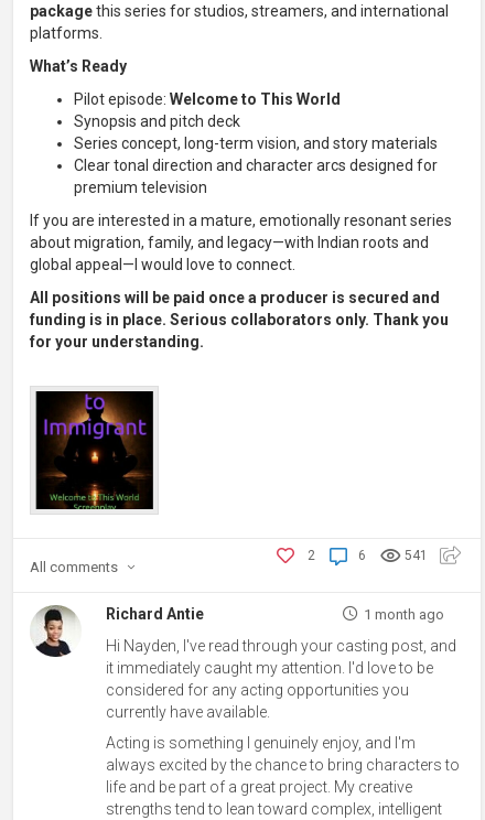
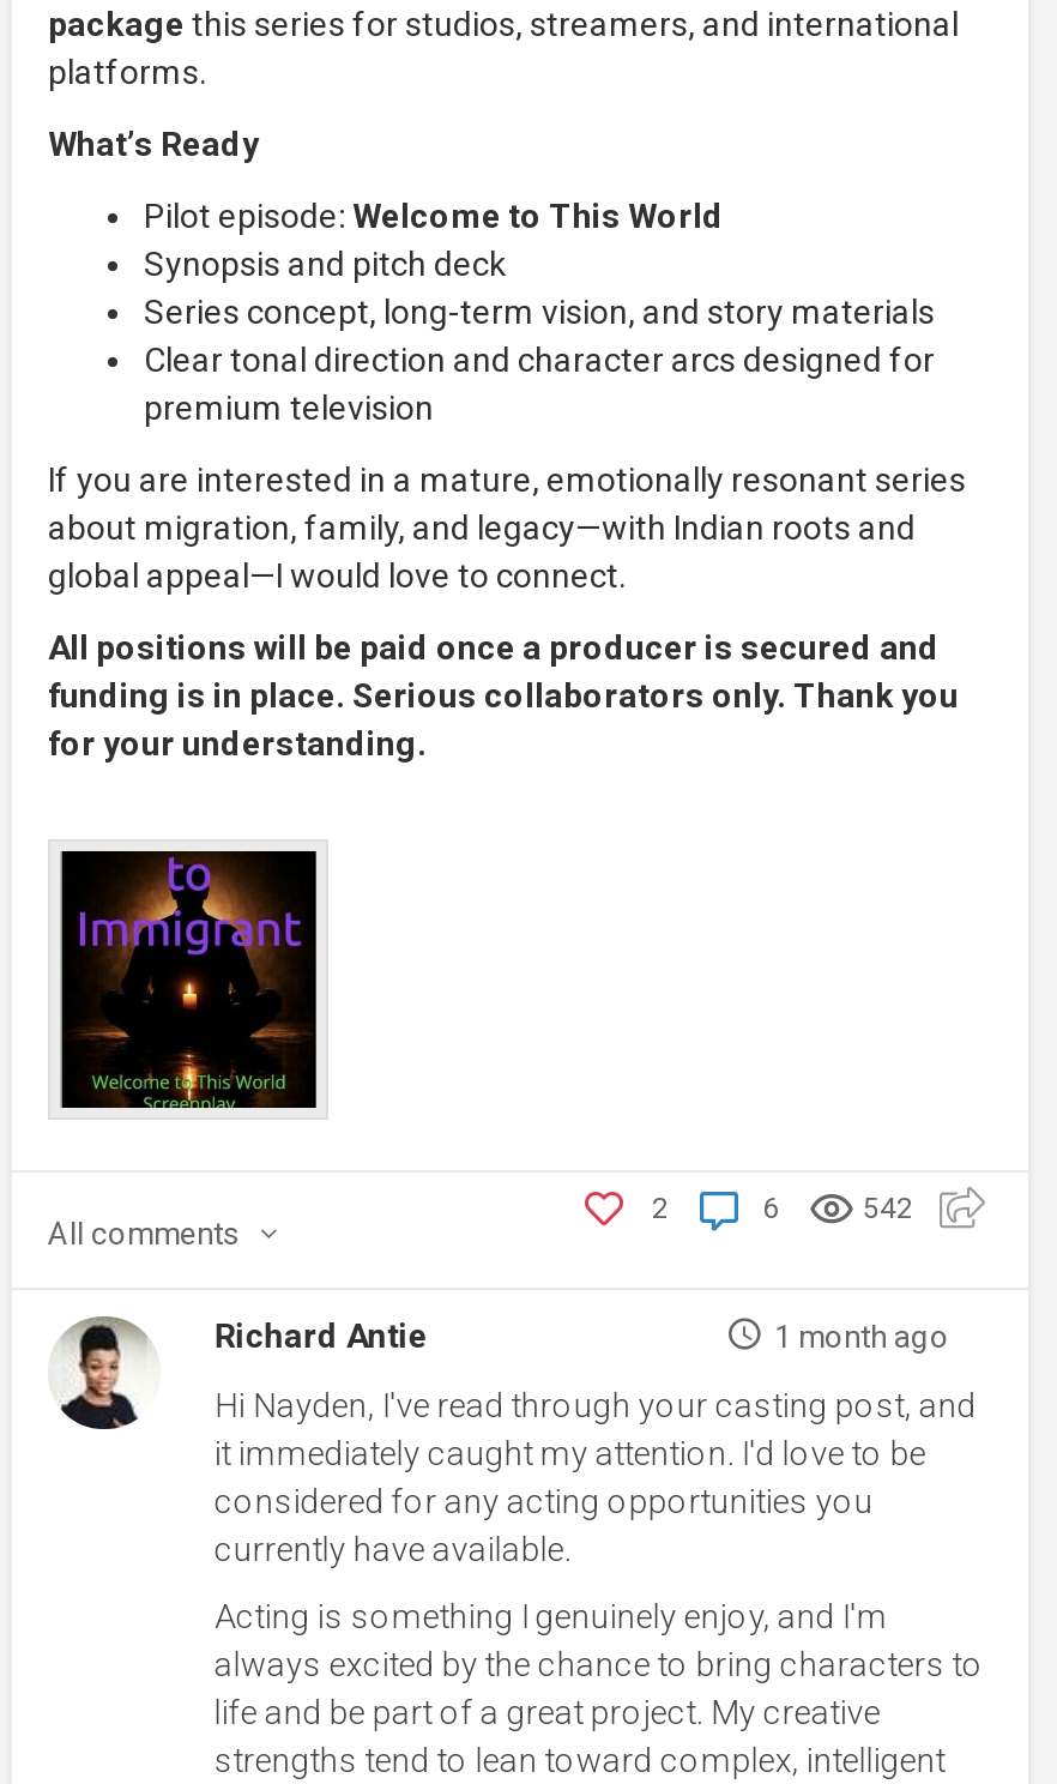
[405,548,428,563] 541 -> [863,1192,913,1226] 542

